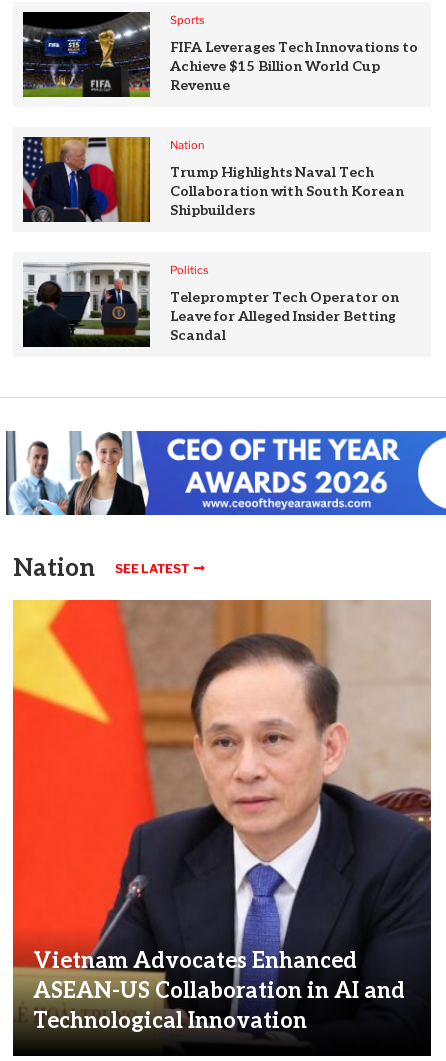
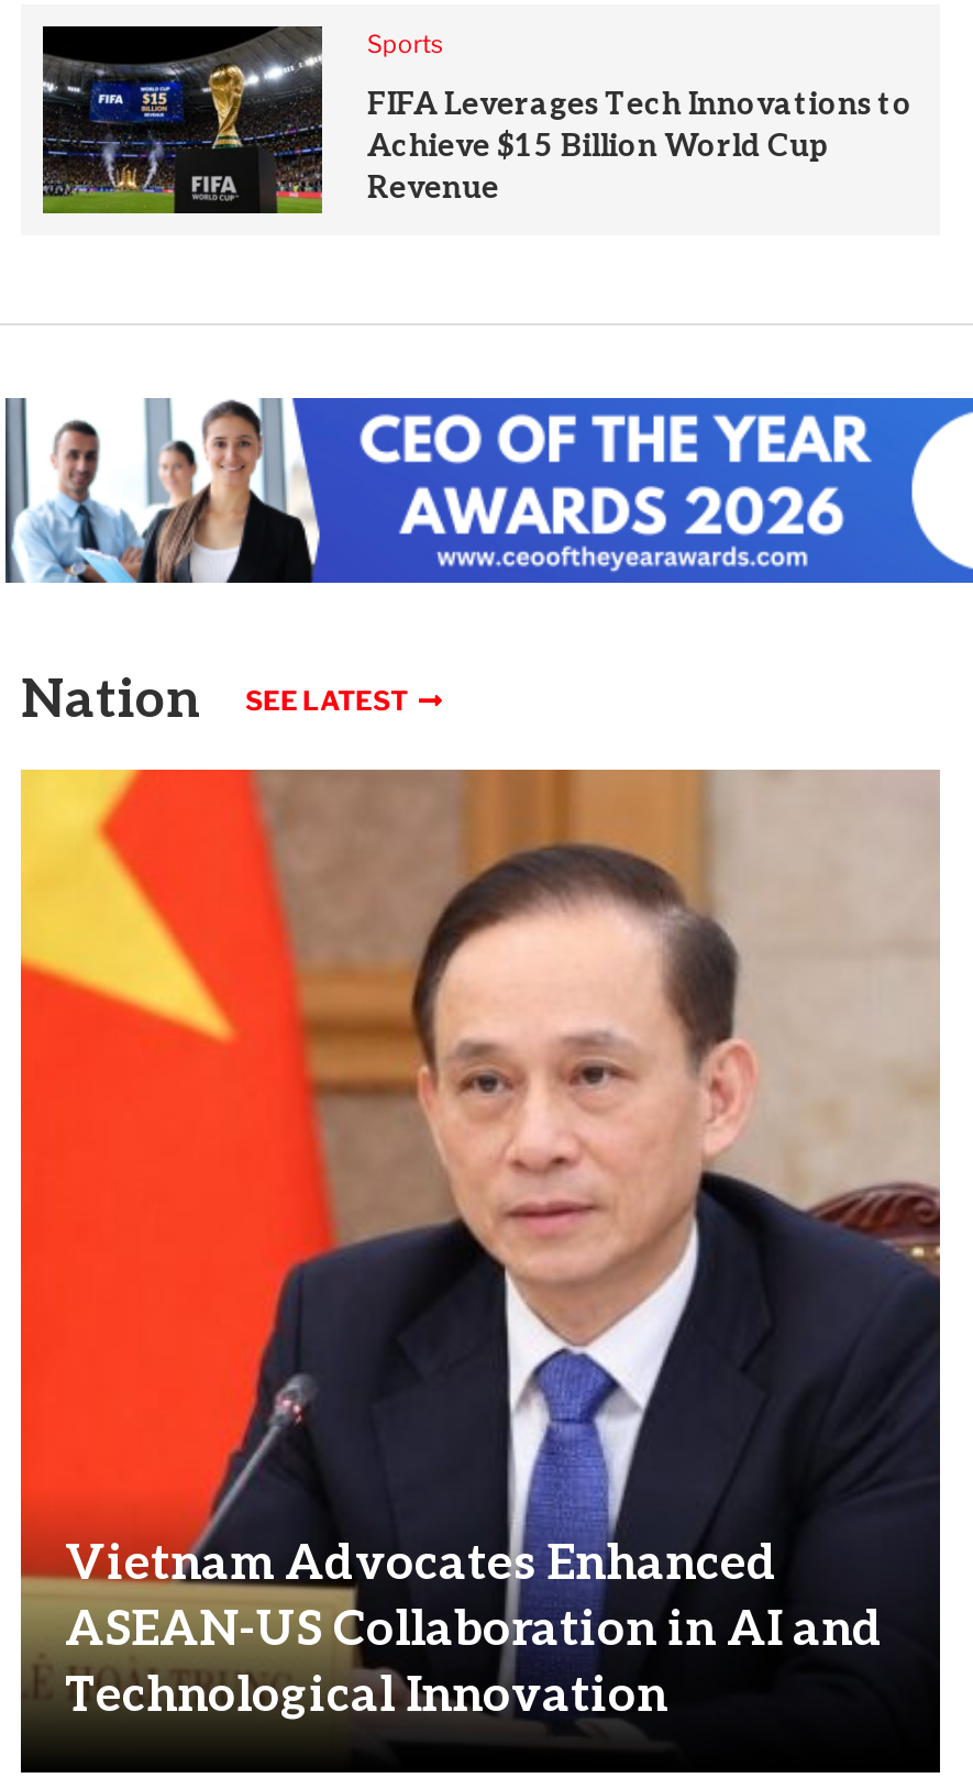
[22,136,404,223] [image] | Nation | Trump Highlights Naval Tech | Collaboration with South Korean | Shipbuilders -> none
[22,262,399,348] [image] | Politics | Teleprompter Tech Operator on | Leave for Alleged Insider Betting | Scandal -> none

